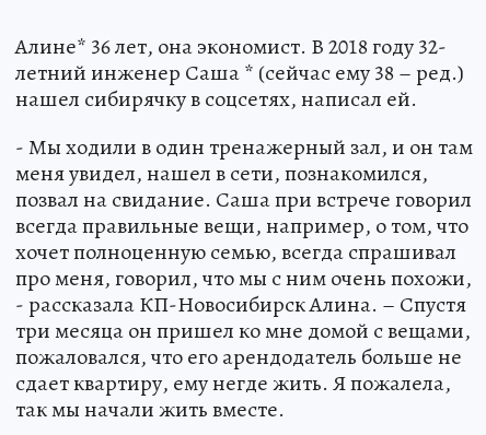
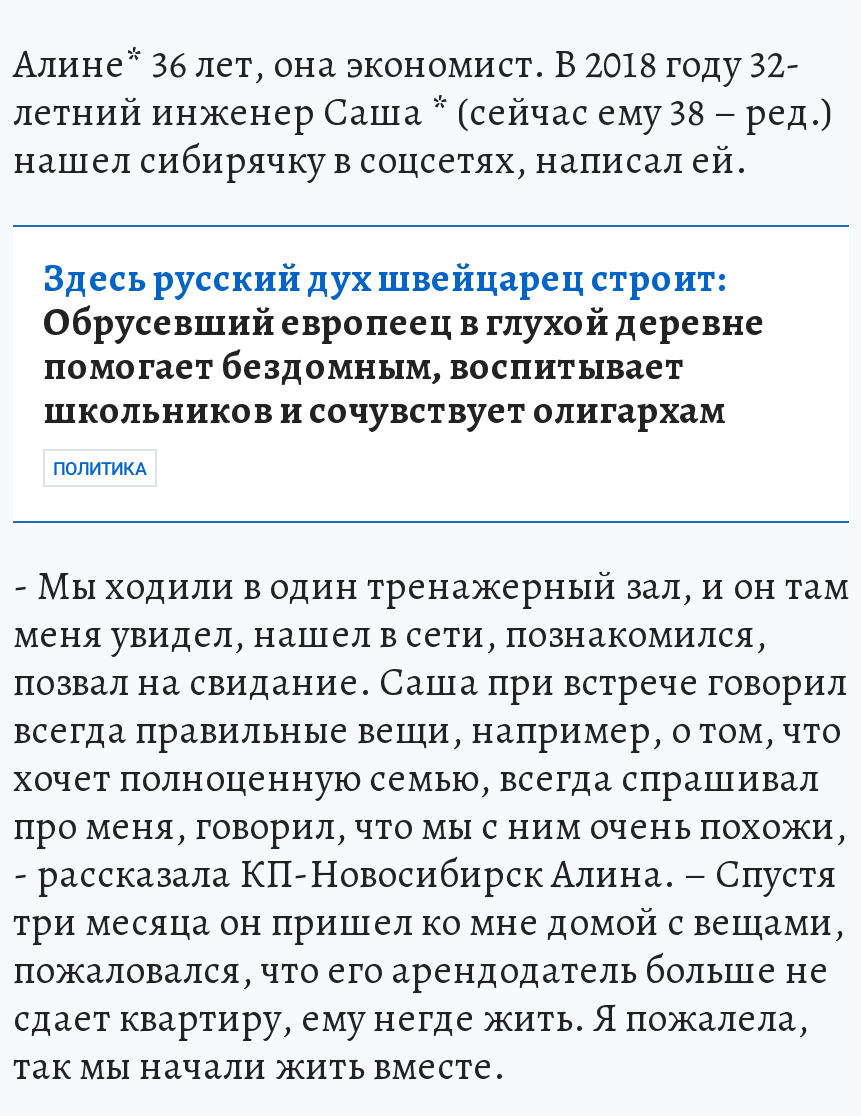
none -> [43,250,765,478] Здесь русский дух швейцарец строит: | Обрусевший европеец в глухой деревне | помогает бездомным, воспитывает | школьников и сочувствует олигархам | ПОЛИТИКА

